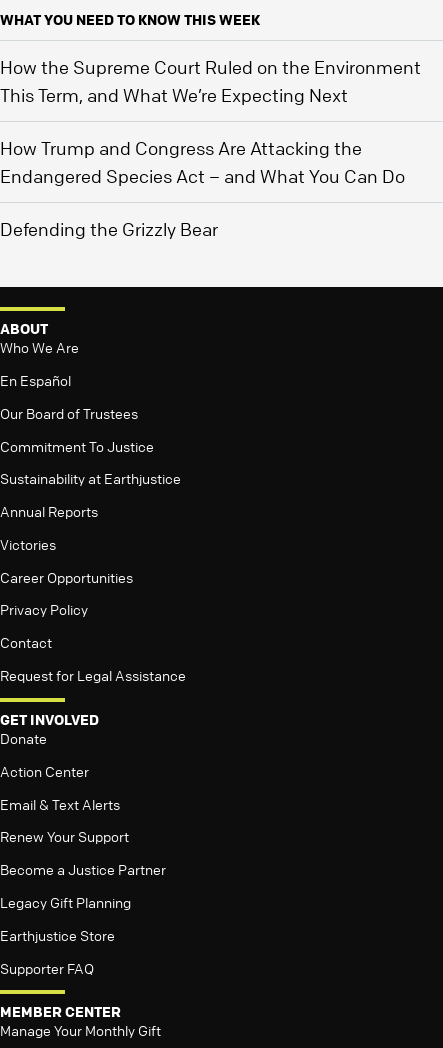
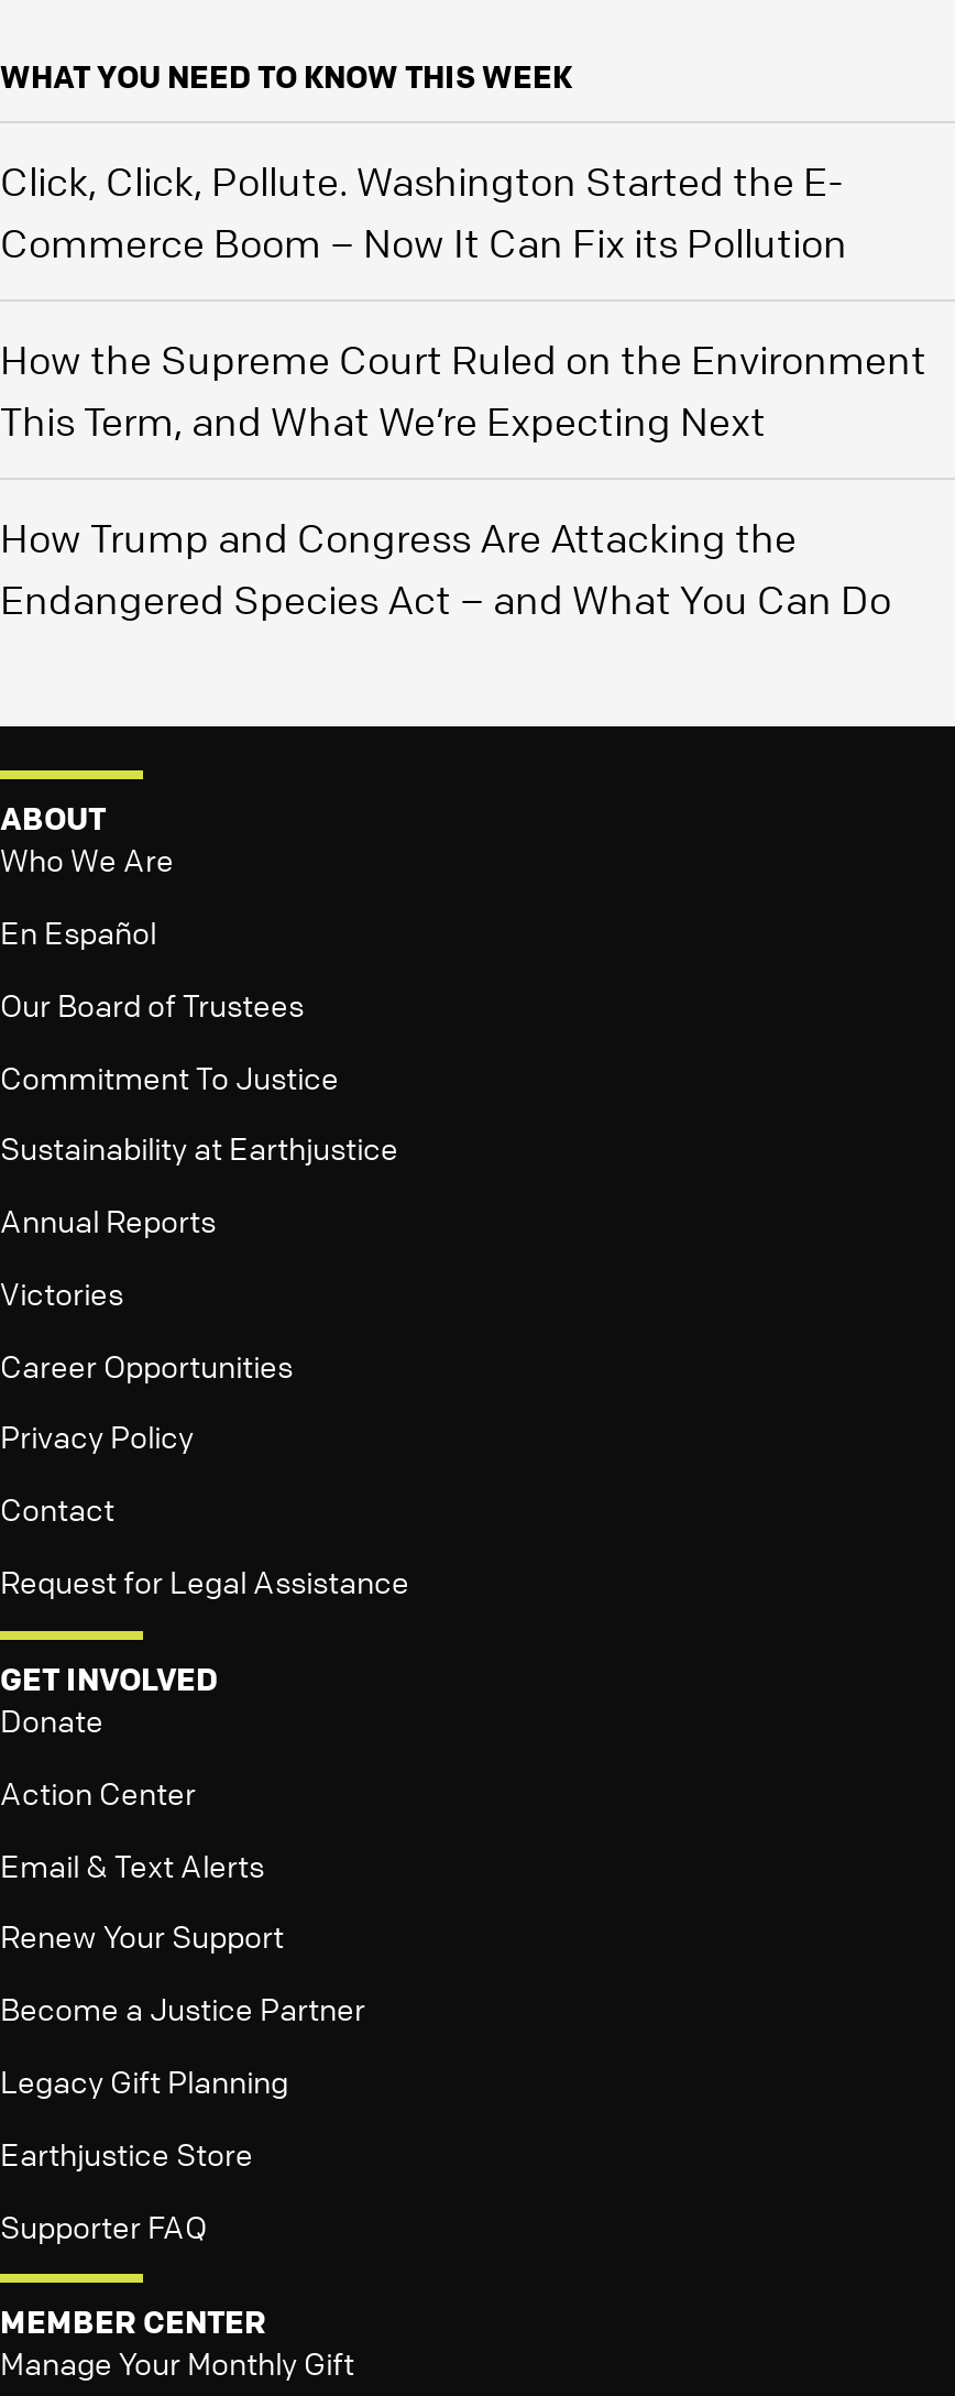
none -> [0,156,847,266] Click, Click, Pollute. Washington Started the E- | Commerce Boom – Now It Can Fix its Pollution
moved [0,56,421,187] -> [0,335,926,623]: How the Supreme Court Ruled on the Environment | This Term, and What We’re Expecting Next | How Trump and Congress Are Attacking the | Endangered Species Act – and What You Can Do
[0,218,218,240] Defending the Grizzly Bear -> none

